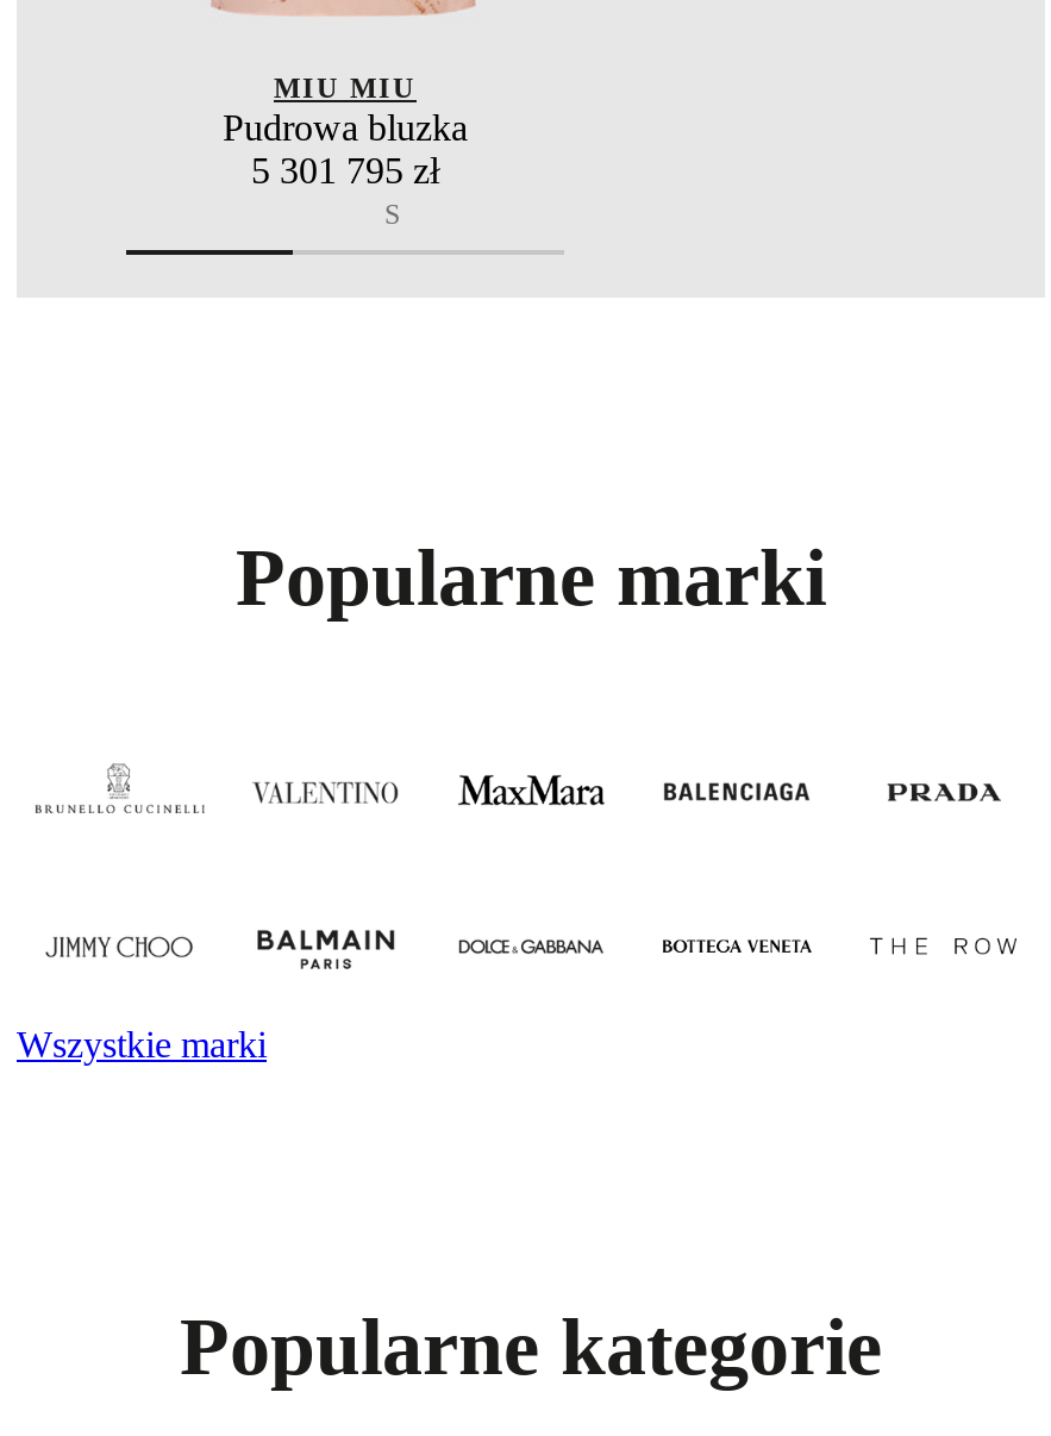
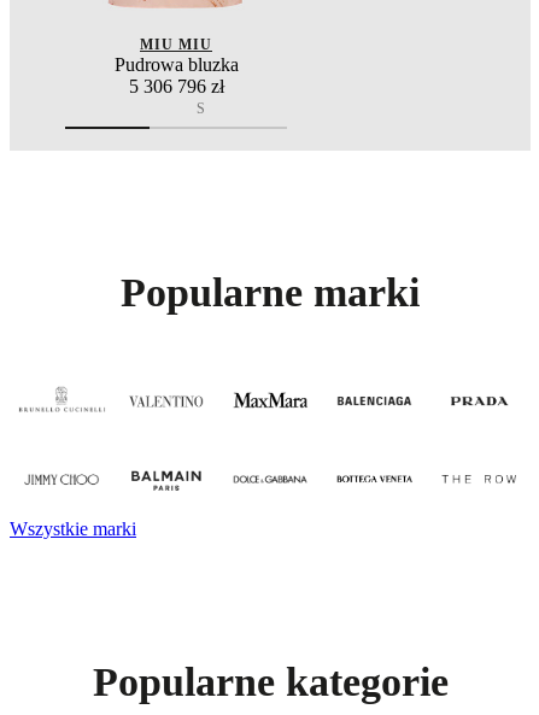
[251,150,439,191] 5 301 795 zł -> [128,76,224,96] 5 306 796 zł

